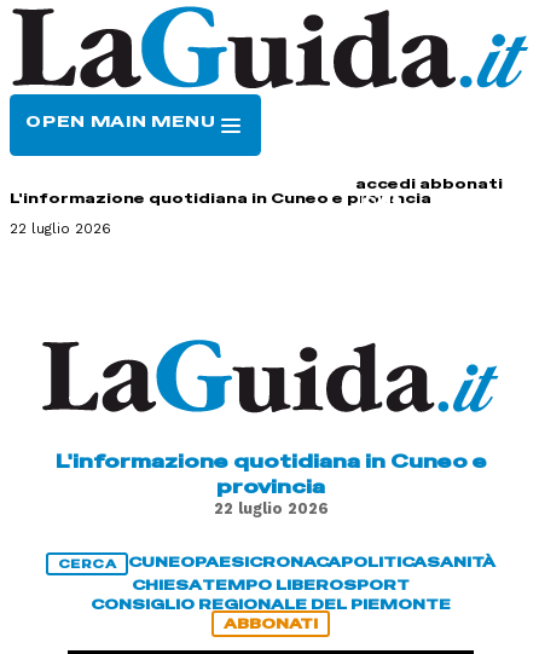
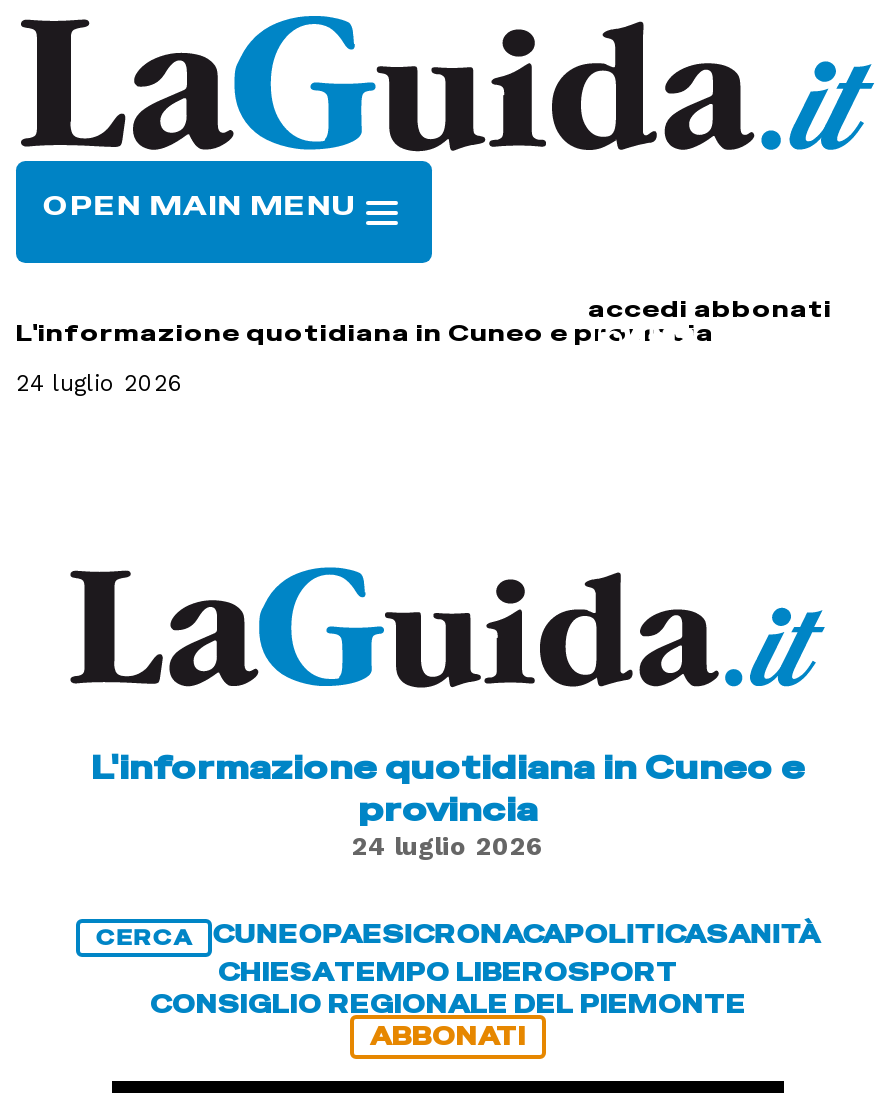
[10,220,111,237] 22 luglio 2026 -> [16,369,184,397] 24 luglio 2026
[213,499,328,517] 22 luglio 2026 -> [352,831,544,861] 24 luglio 2026

